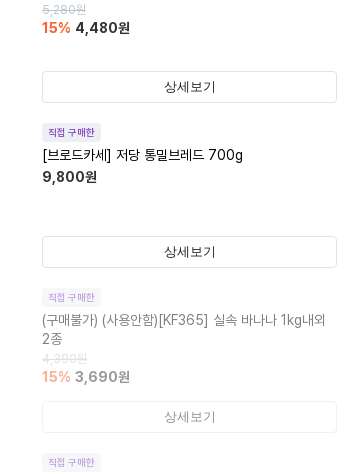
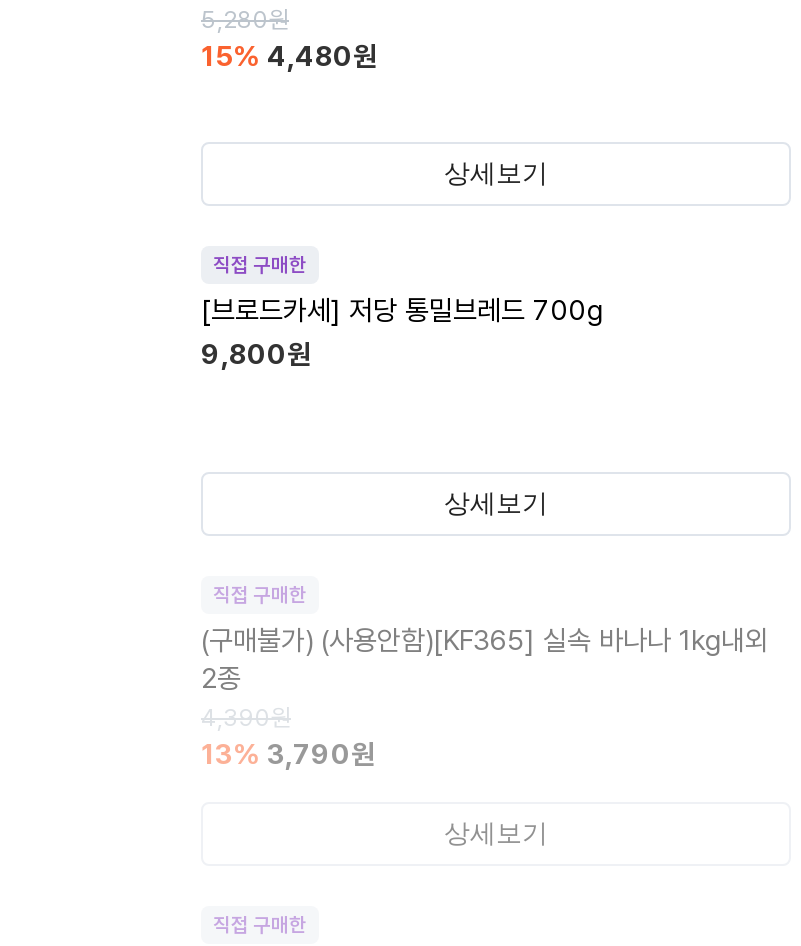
[42,369,130,385] 15% 3,690원 -> [201,738,375,770] 13% 3,790원

